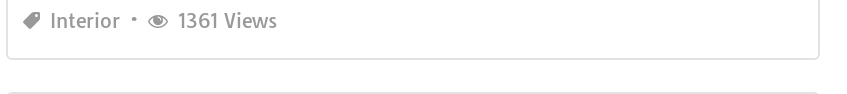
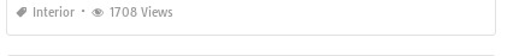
[178,8,278,34] 1361 Views -> [110,5,173,20] 1708 Views

